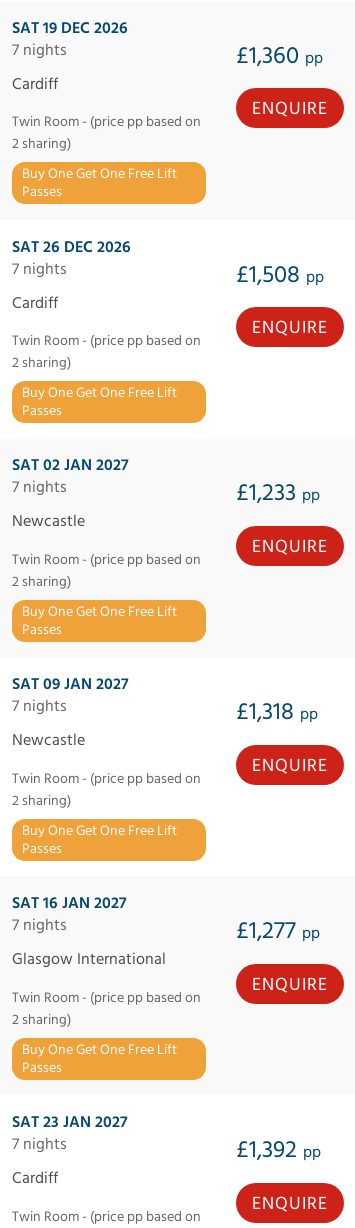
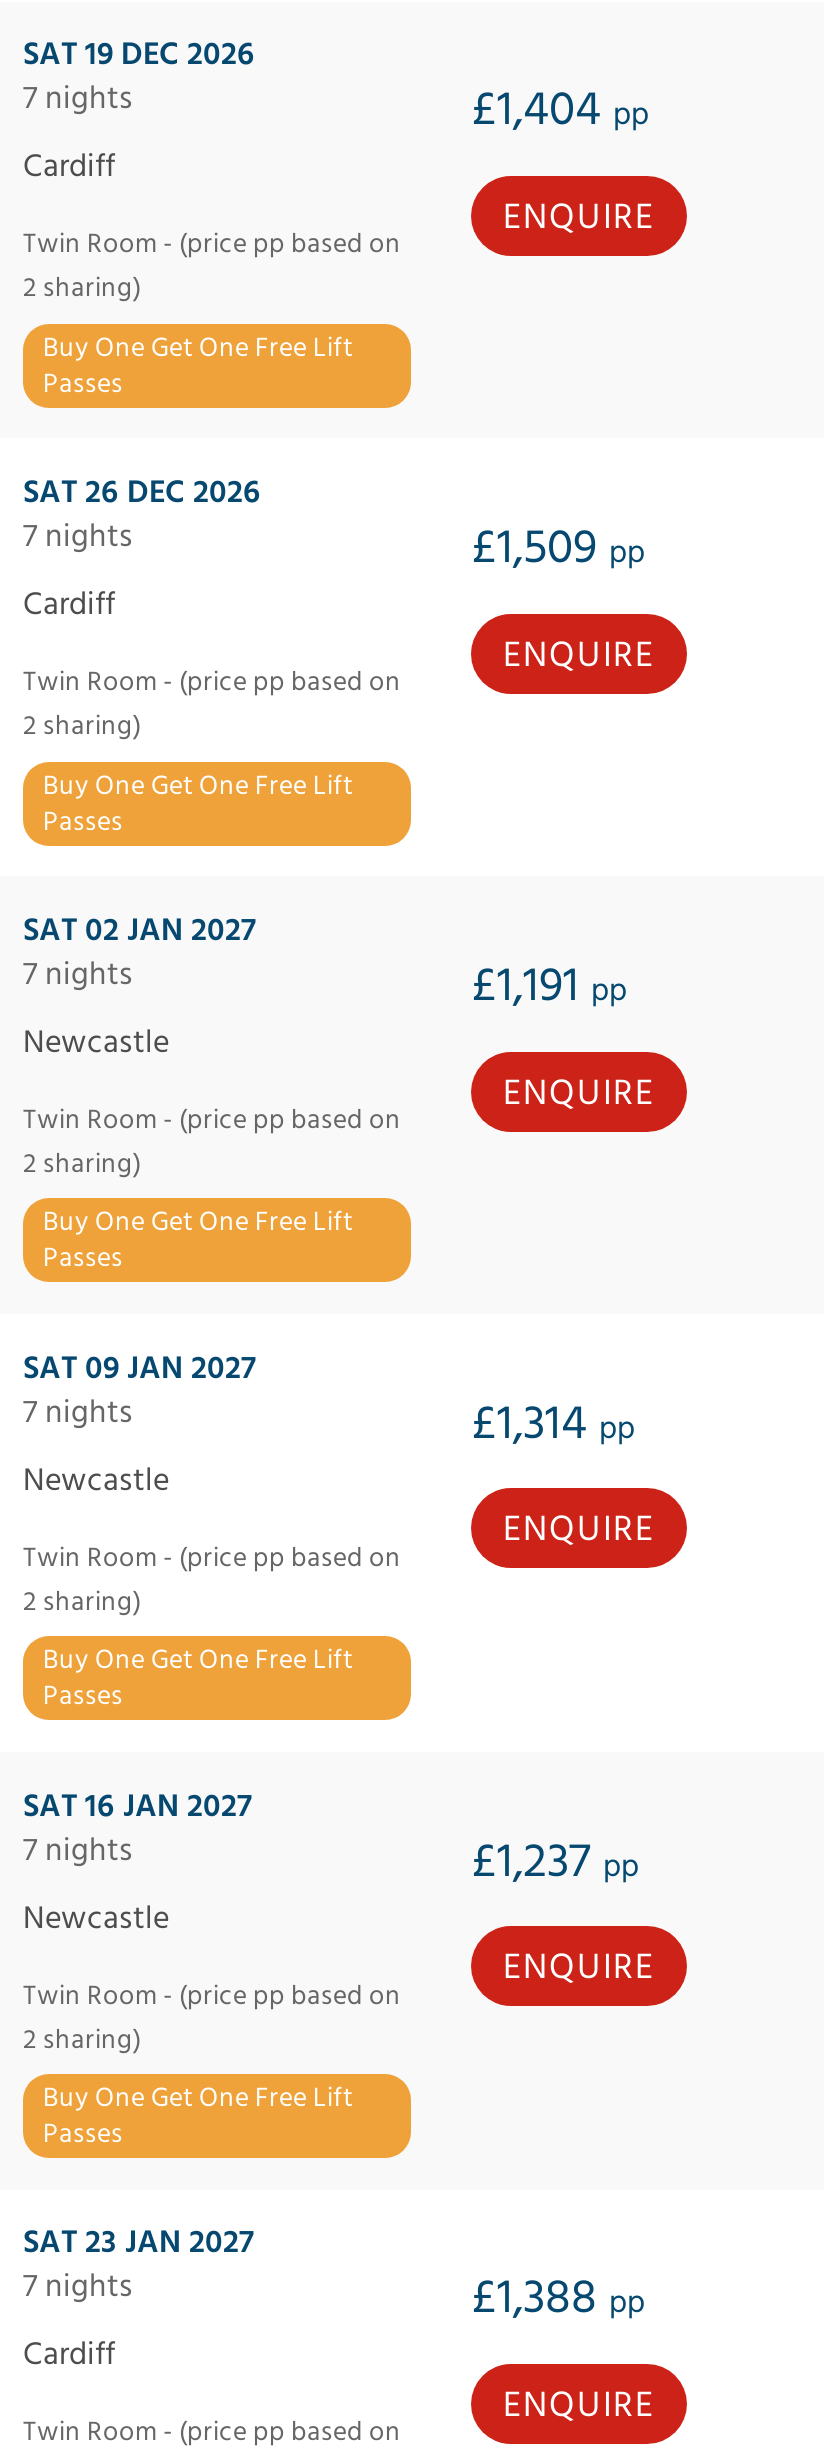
[236,39,323,73] £1,360 pp -> [471,76,649,144] £1,404 pp
[236,258,324,292] £1,508 pp -> [471,514,645,582] £1,509 pp
[236,476,320,510] £1,233 pp -> [471,952,627,1020] £1,191 pp
[236,695,318,729] £1,318 pp -> [471,1389,635,1457] £1,314 pp
[12,914,320,970] £1,277 pp | Glasgow International -> [23,1827,639,1939] £1,237 pp | Newcastle
[236,1133,321,1167] £1,392 pp -> [471,2265,645,2333] £1,388 pp

